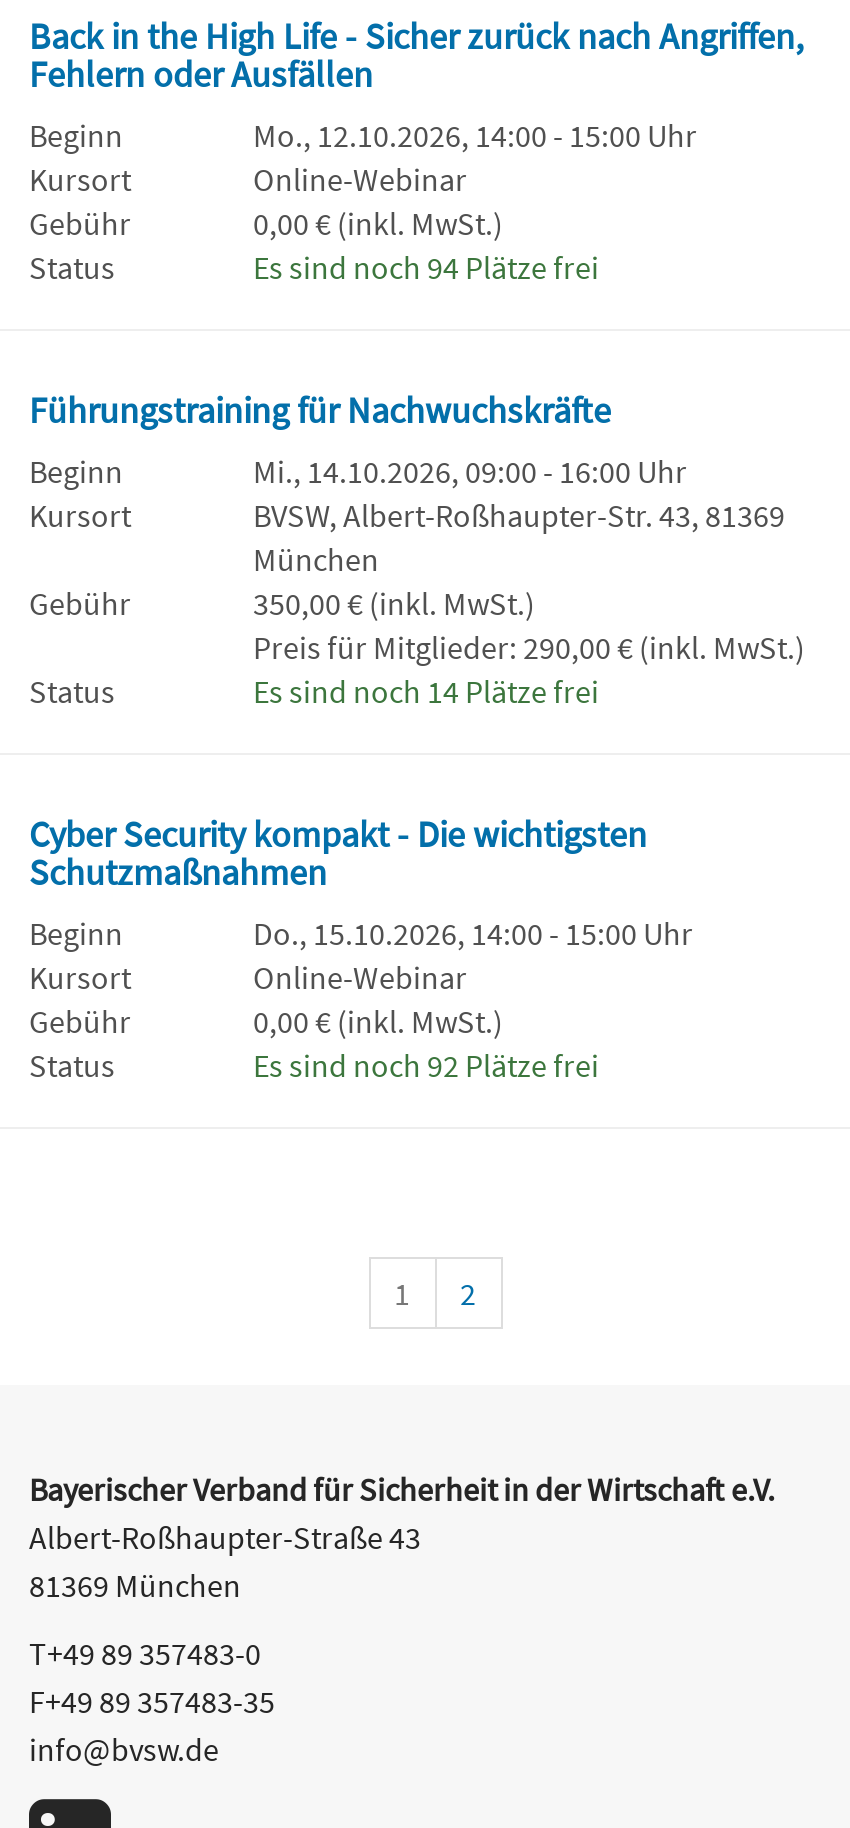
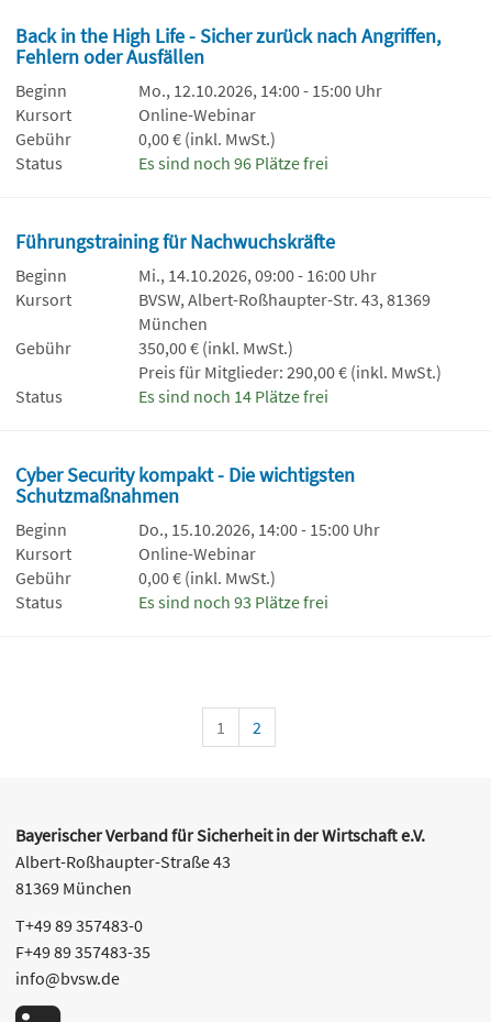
[253,247,599,287] Es sind noch 94 Plätze frei -> [138,152,328,174] Es sind noch 96 Plätze frei
[253,1045,599,1085] Es sind noch 92 Plätze frei -> [138,591,328,613] Es sind noch 93 Plätze frei

